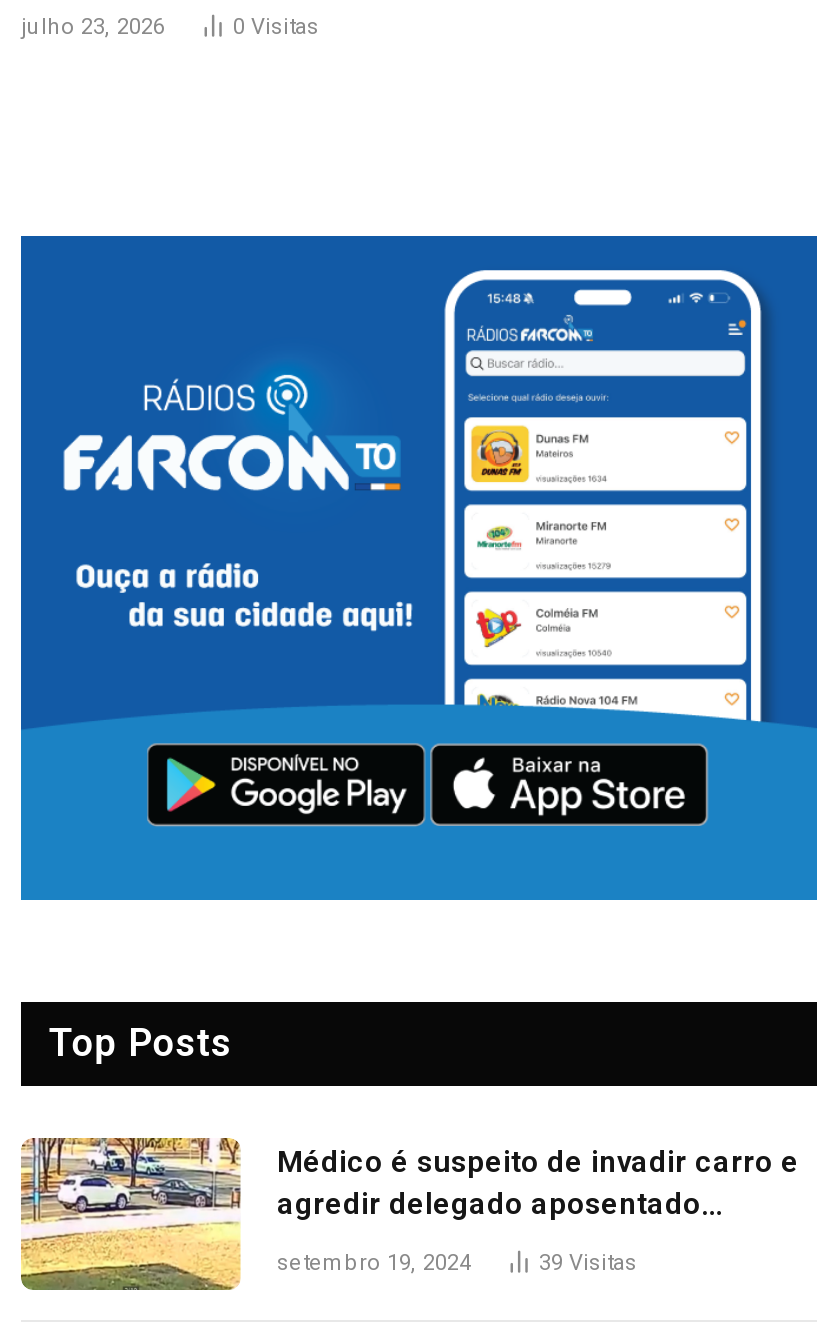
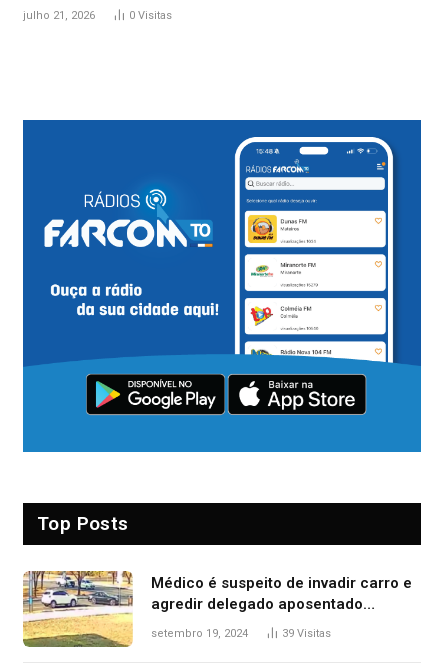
[21,14,165,40] julho 23, 2026 -> [23,9,95,22] julho 21, 2026

